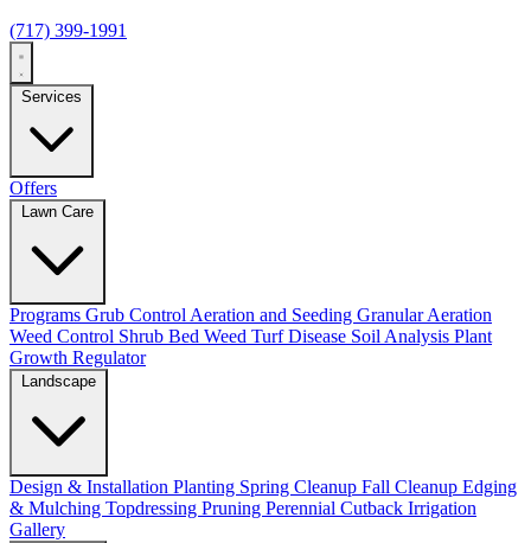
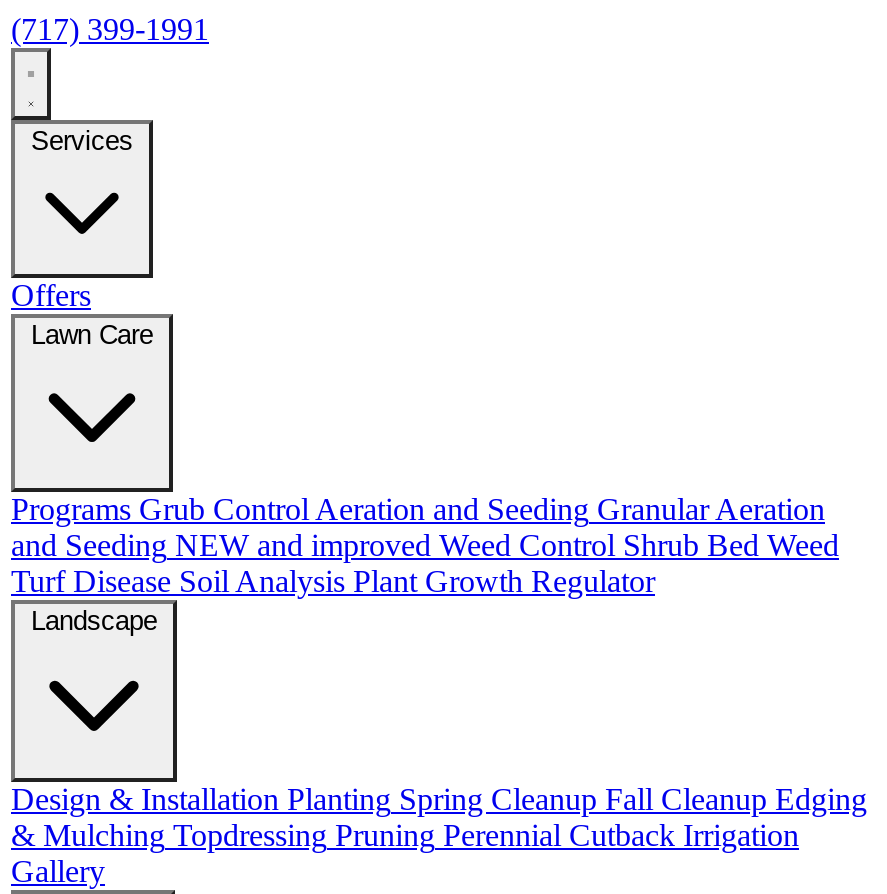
[9,326,492,368] Weed Control Shrub Bed Weed Turf Disease Soil Analysis Plant | Growth Regulator -> [11,528,839,598] and Seeding NEW and improved Weed Control Shrub Bed Weed | Turf Disease Soil Analysis Plant Growth Regulator

